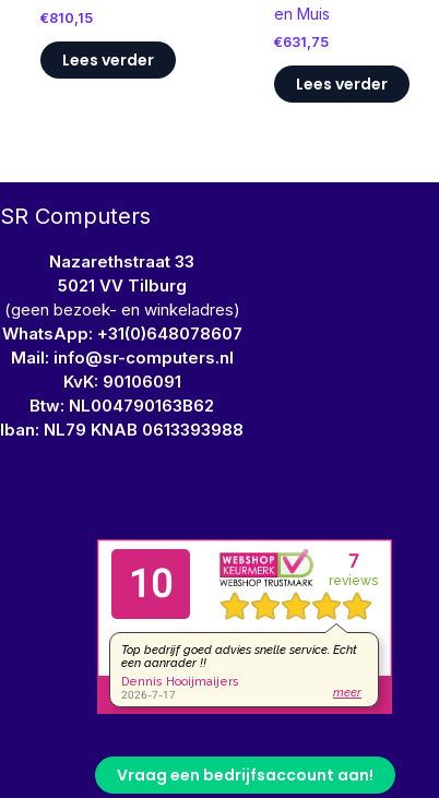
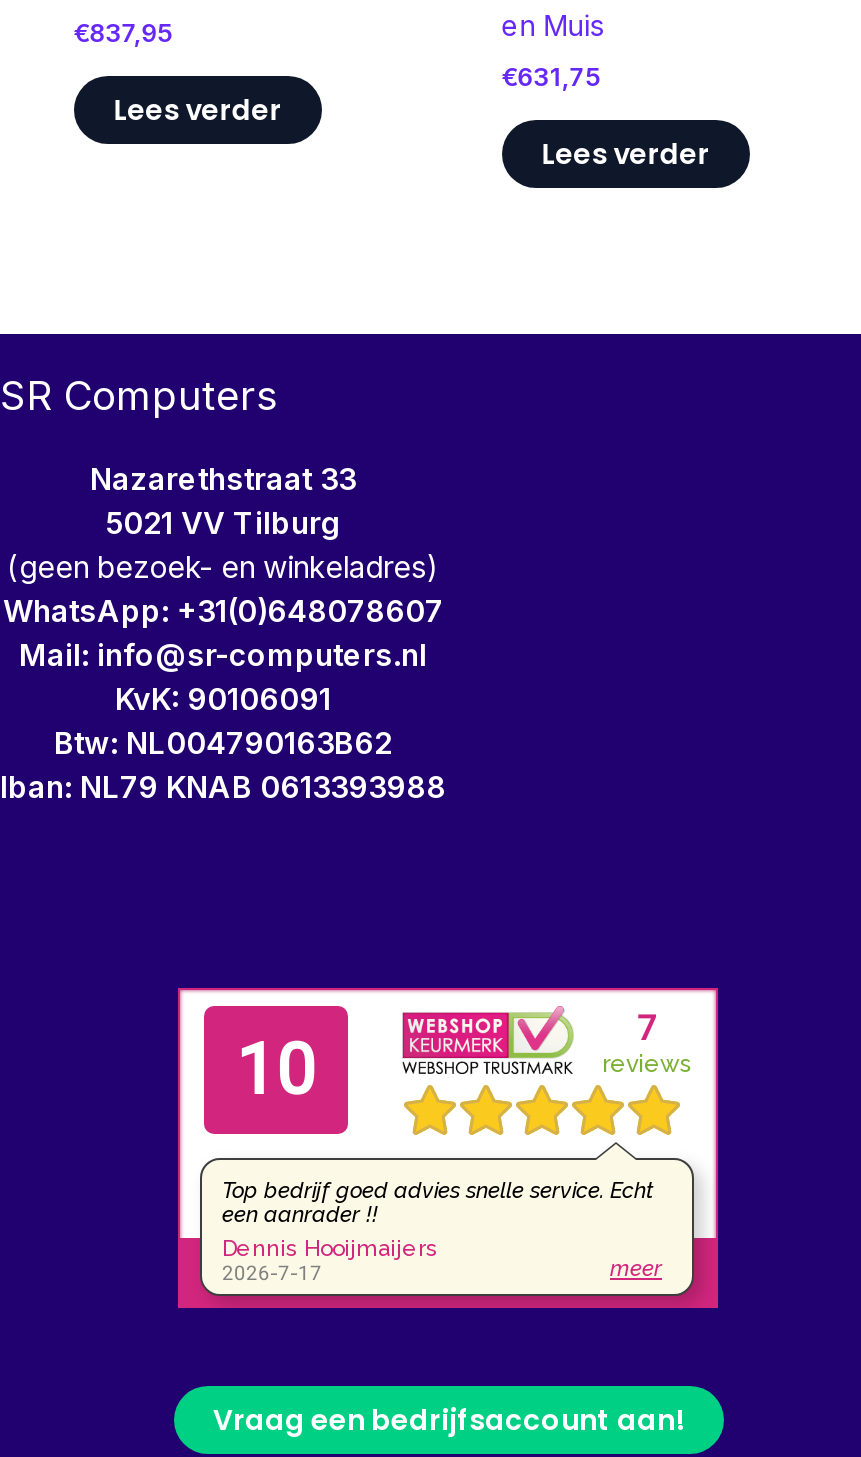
[40,9,93,26] €810,15 -> [74,17,174,47] €837,95

